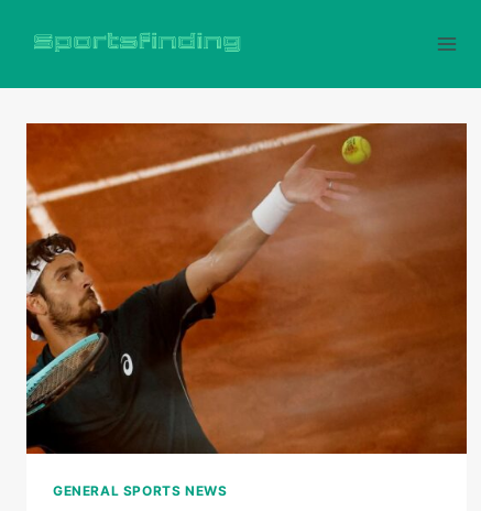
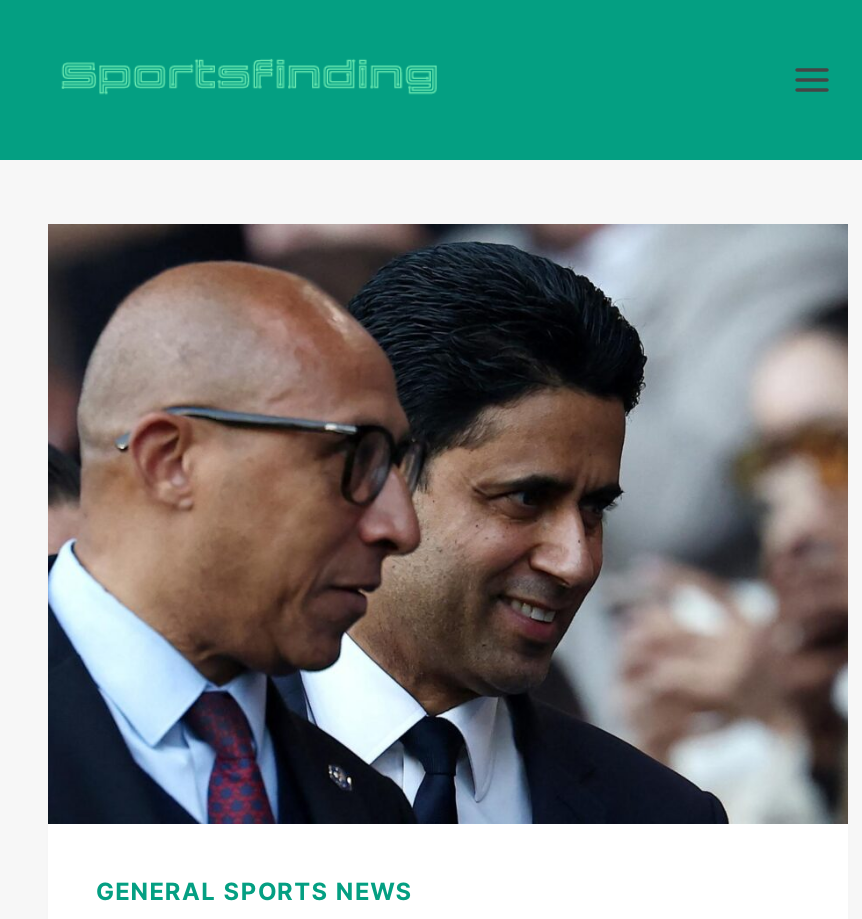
[25,122,468,455] [image] -> [46,222,850,826] [image]

